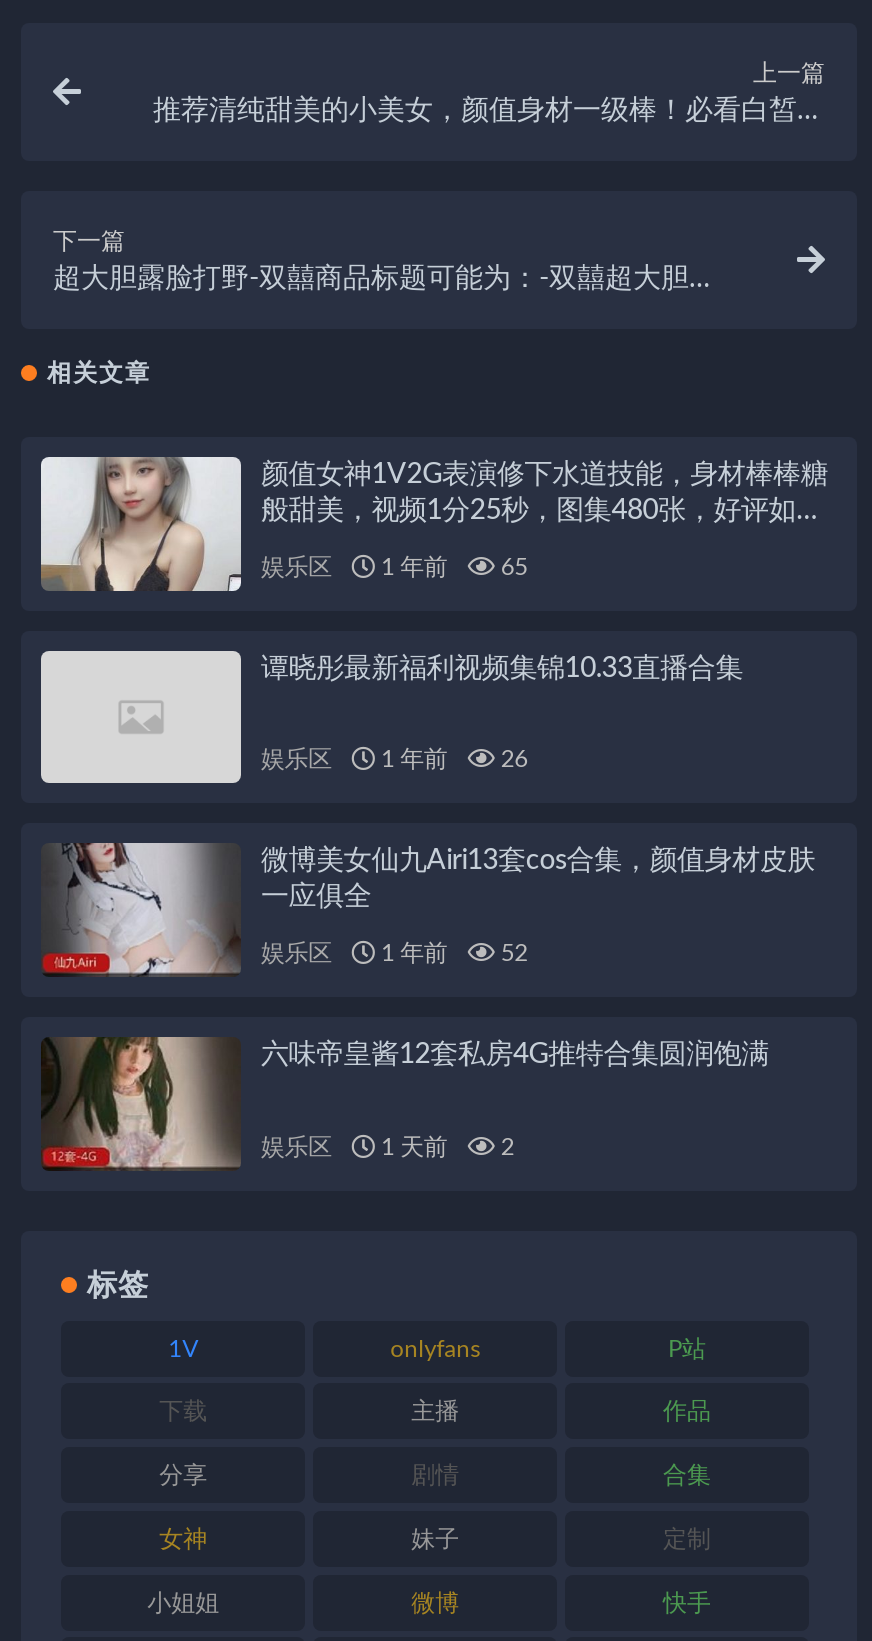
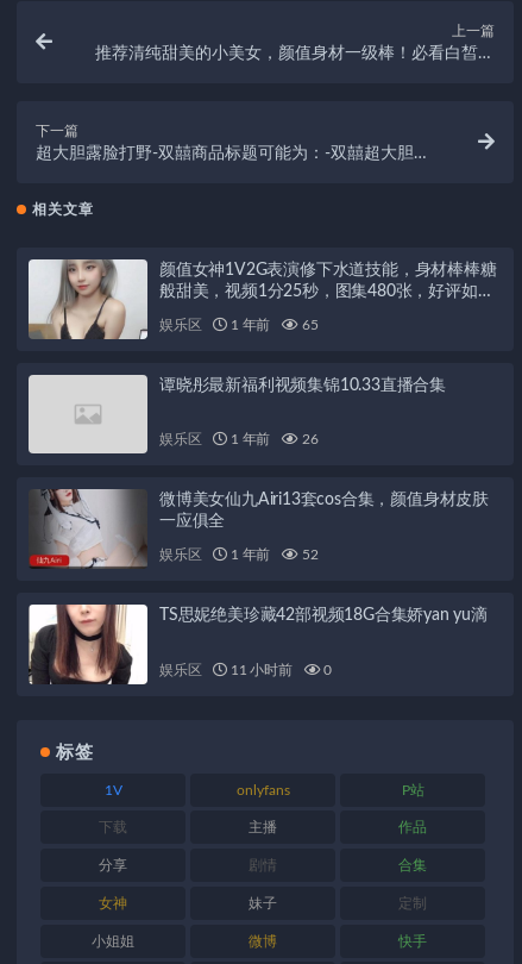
[39,1035,769,1171] [image] | 六味帝皇酱12套私房4G推特合集圆润饱满 -> [27,603,487,686] [image] | TS思妮绝美珍藏42部视频18G合集娇yan yu滴
[375,1134,514,1158] 1 天前 | 2 -> [227,662,332,677] 11 小时前 | 0

